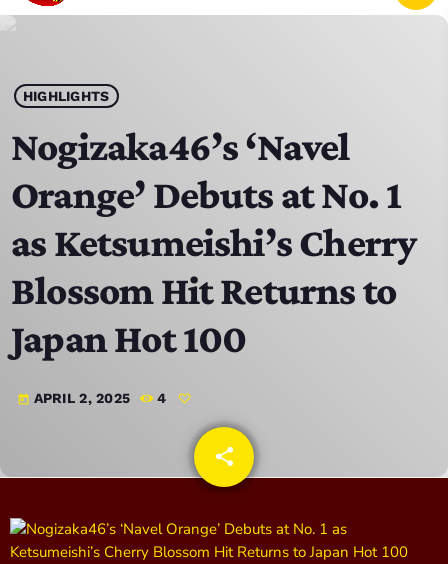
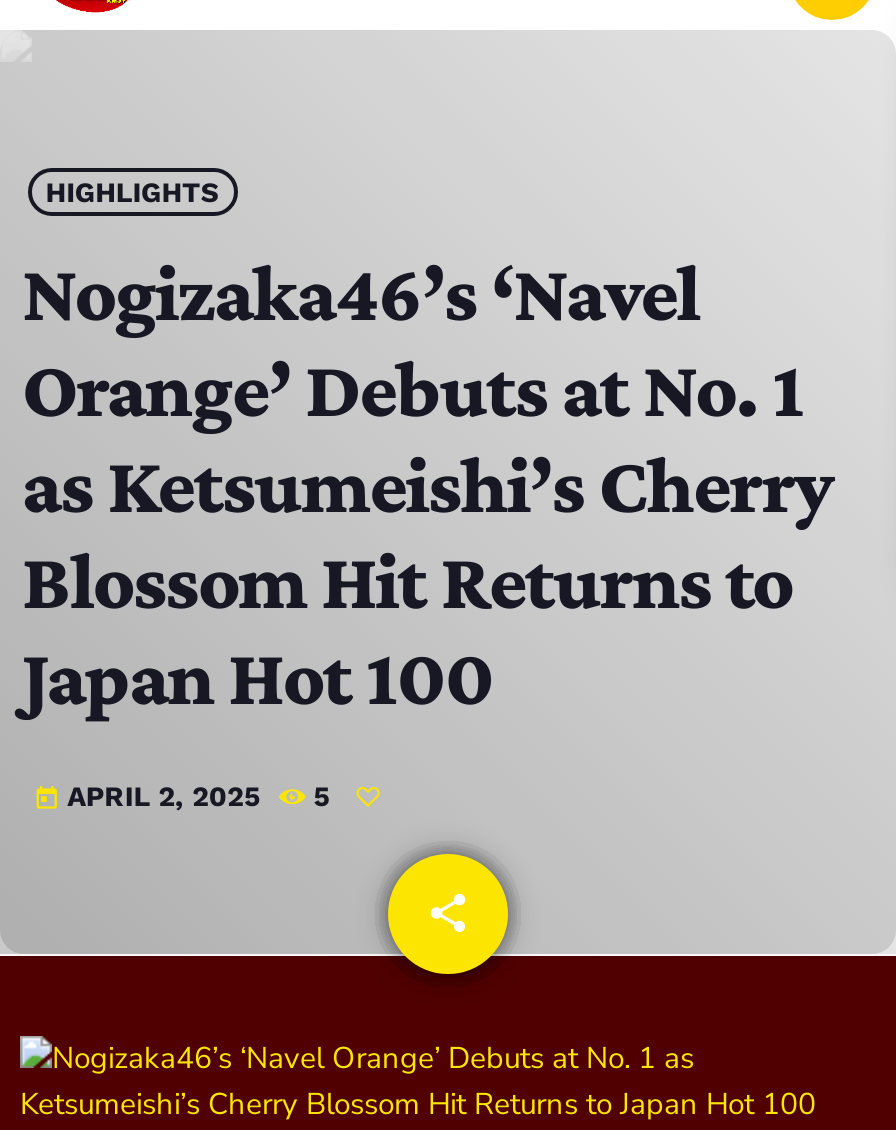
[157,390,170,406] 4 -> [314,780,339,812] 5

